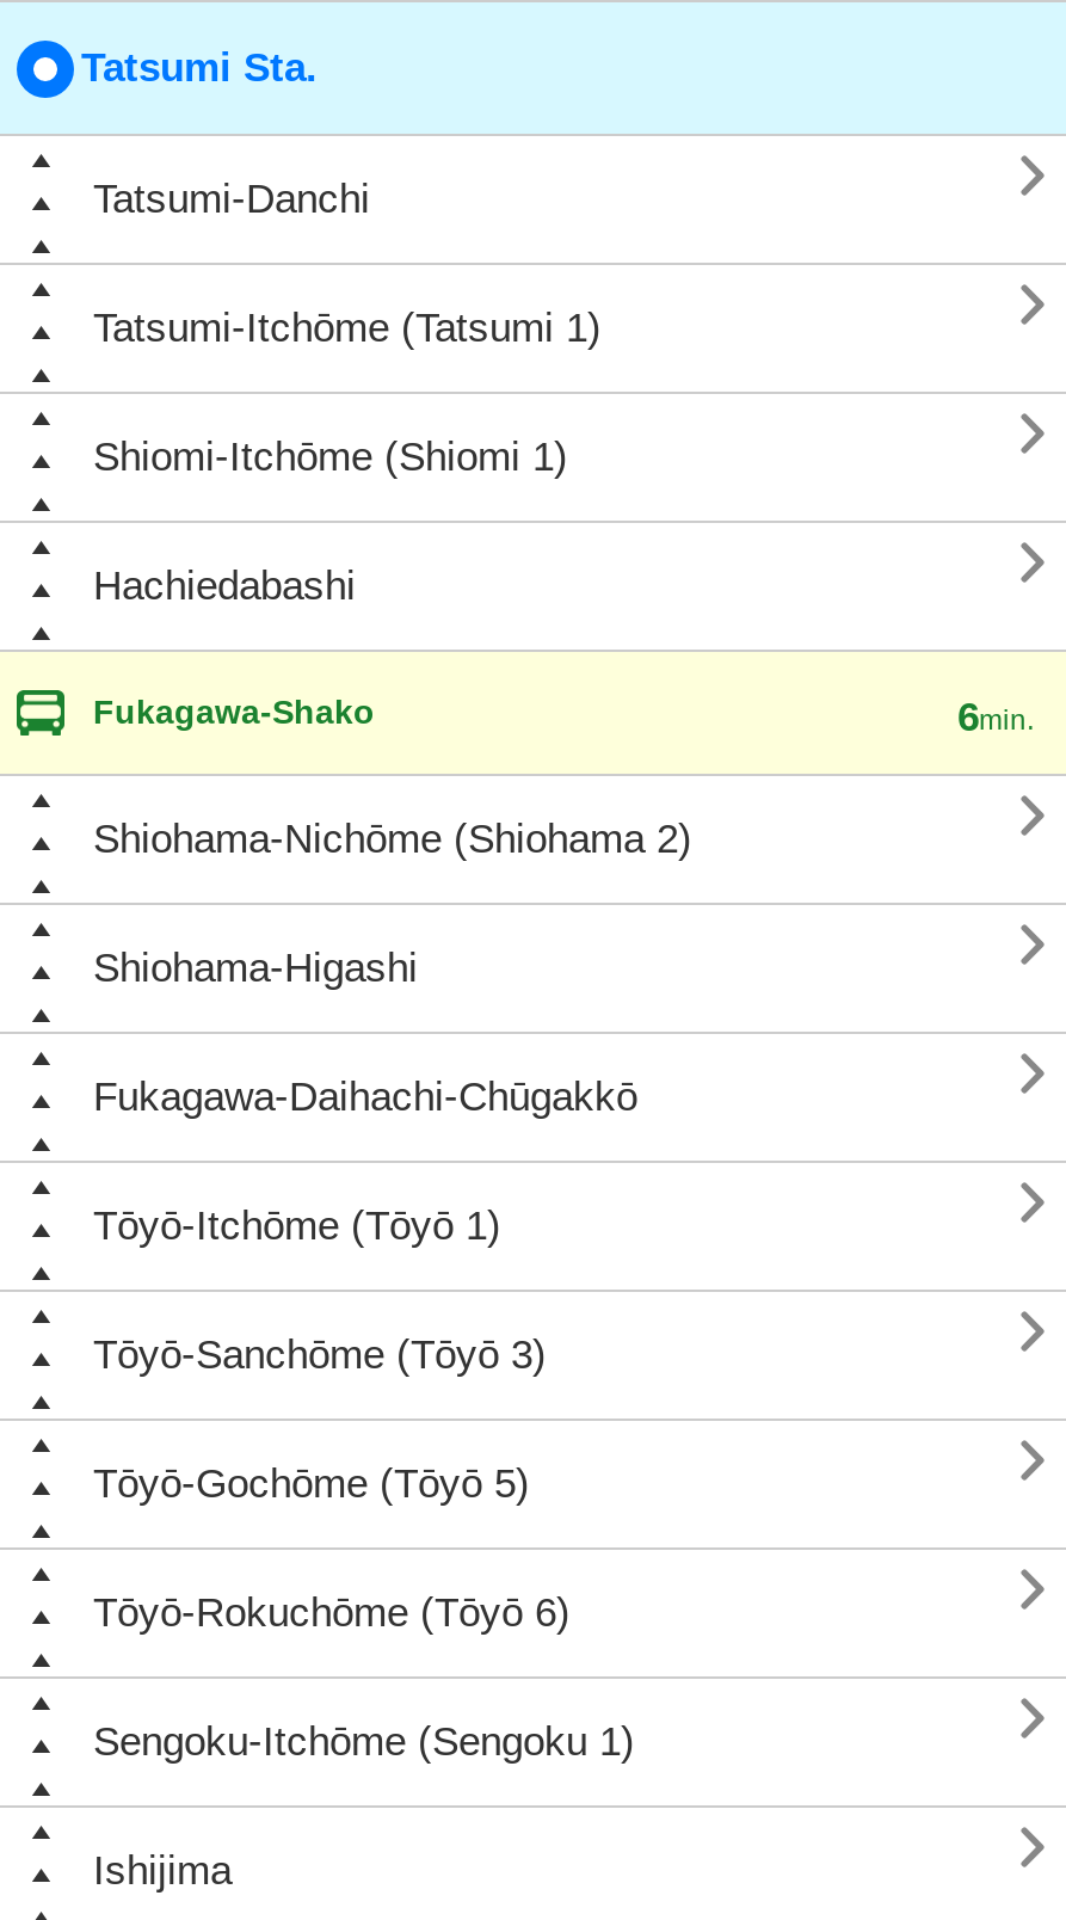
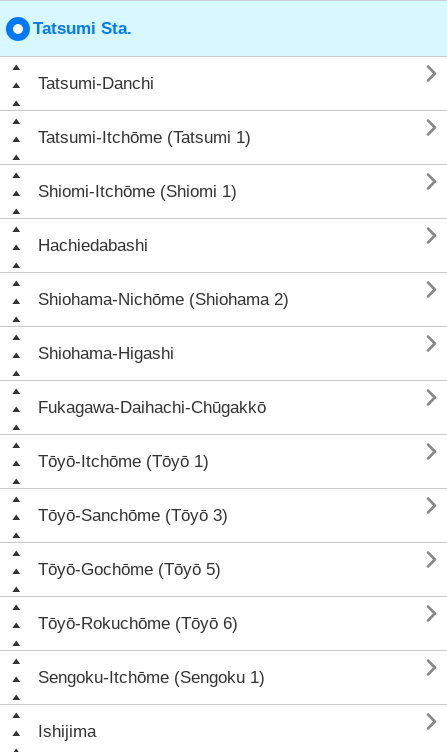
[93,693,1034,740] Fukagawa-Shako | 6min. -> none

